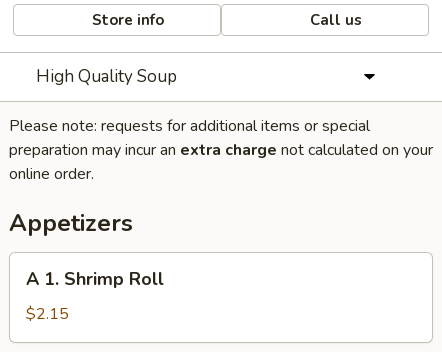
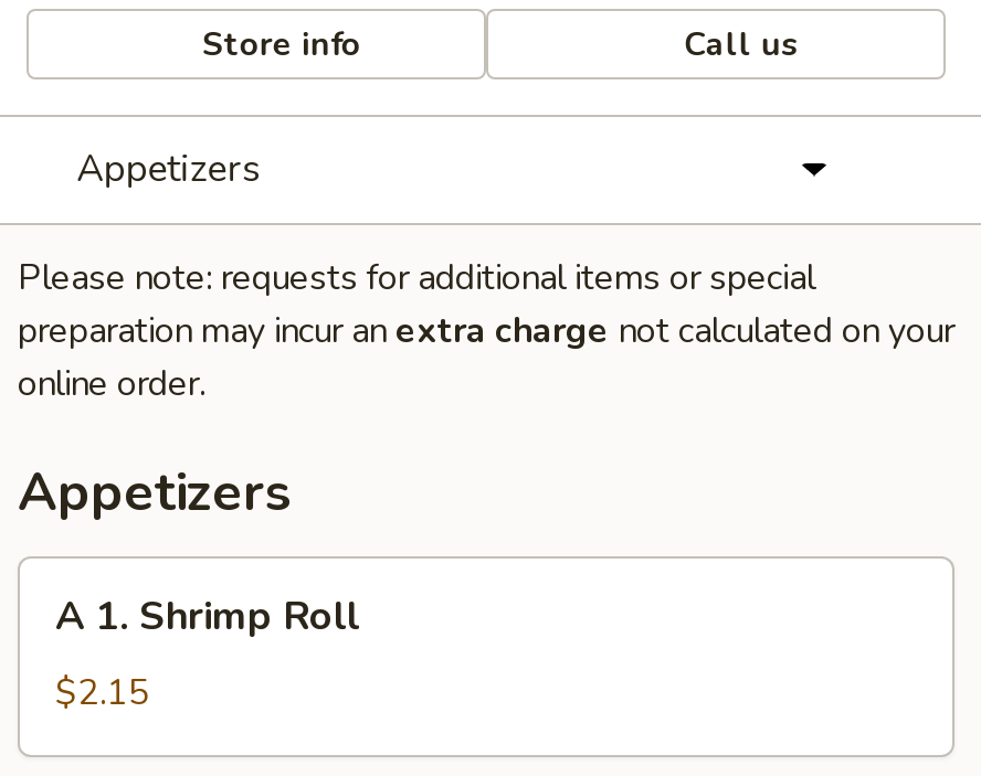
[36,65,177,88] High Quality Soup -> [76,143,260,194] Appetizers

